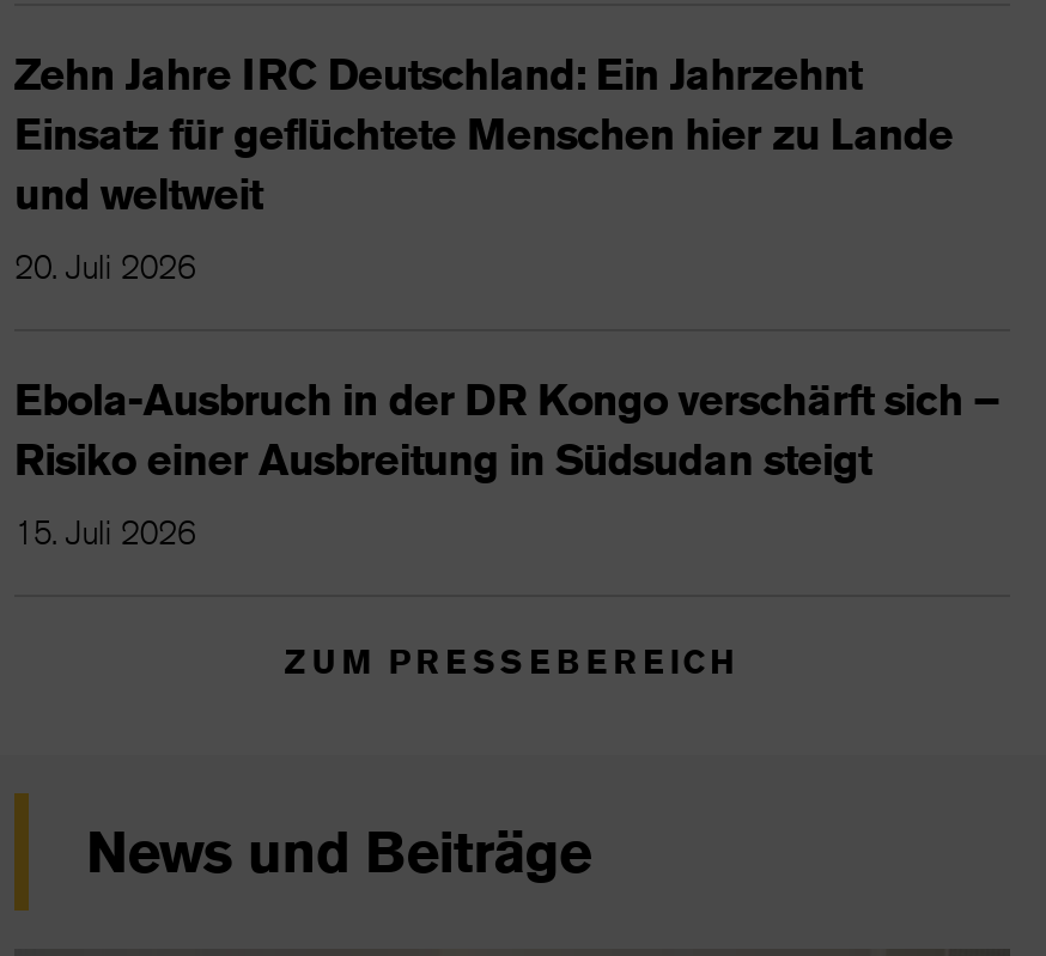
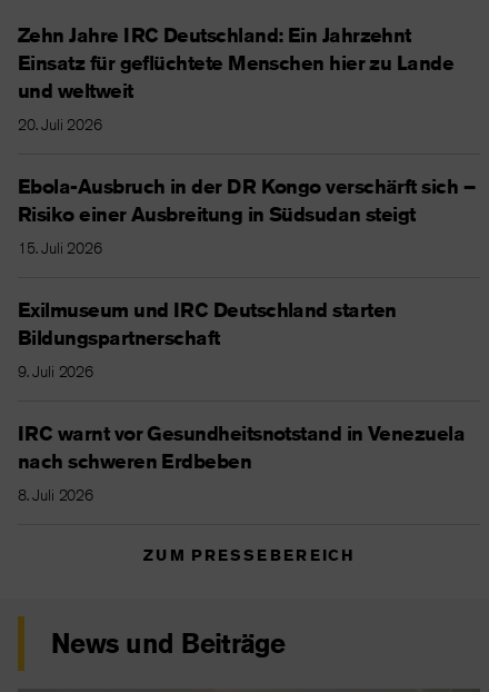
none -> [18,297,465,505] Exilmuseum und IRC Deutschland starten | Bildungspartnerschaft | 9. Juli 2026 | IRC warnt vor Gesundheitsnotstand in Venezuela | nach schweren Erdbeben | 8. Juli 2026

